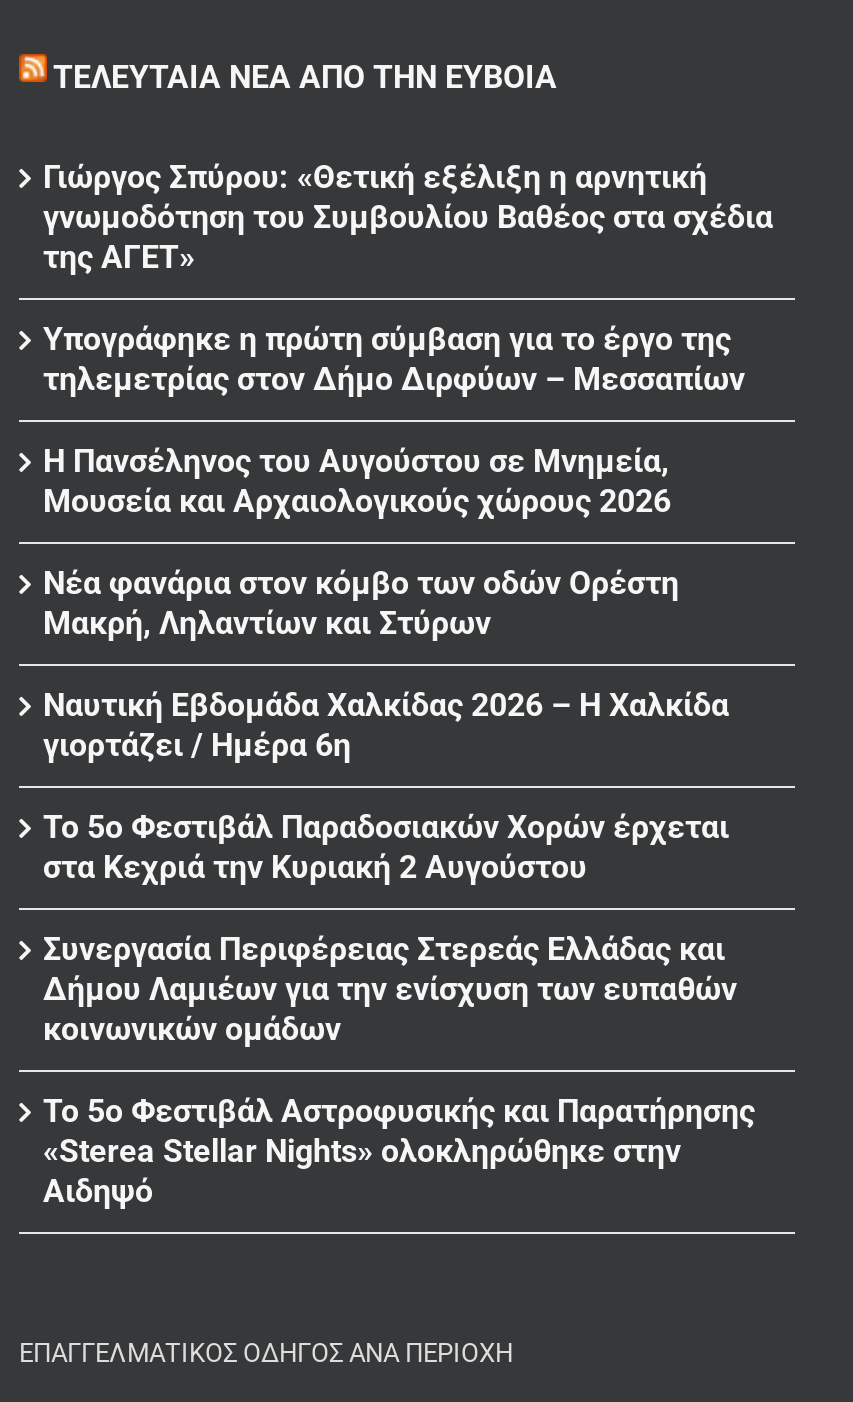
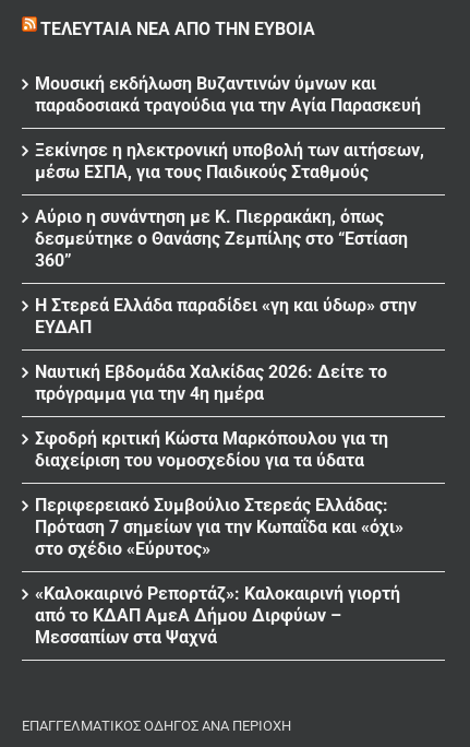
[43,158,773,276] Γιώργος Σπύρου: «Θετική εξέλιξη η αρνητική | γνωμοδότηση του Συμβουλίου Βαθέος στα σχέδια | της ΑΓΕΤ» -> [35,73,421,116] Μουσική εκδήλωση Βυζαντινών ύμνων και | παραδοσιακά τραγούδια για την Αγία Παρασκευή
[43,320,745,398] Υπογράφηκε η πρώτη σύμβαση για το έργο της | τηλεμετρίας στον Δήμο Διρφύων – Μεσσαπίων -> [35,140,424,182] Ξεκίνησε η ηλεκτρονική υποβολή των αιτήσεων, | μέσω ΕΣΠΑ, για τους Παιδικούς Σταθμούς
[43,442,671,520] Η Πανσέληνος του Αυγούστου σε Μνημεία, | Μουσεία και Αρχαιολογικούς χώρους 2026 -> [35,206,408,271] Αύριο η συνάντηση με Κ. Πιερρακάκη, όπως | δεσμεύτηκε ο Θανάσης Ζεμπίλης στο “Εστίαση | 360”
[43,564,679,642] Νέα φανάρια στον κόμβο των οδών Ορέστη | Μακρή, Ληλαντίων και Στύρων -> [35,295,417,337] Η Στερεά Ελλάδα παραδίδει «γη και ύδωρ» στην | ΕΥΔΑΠ
[43,686,729,764] Ναυτική Εβδομάδα Χαλκίδας 2026 – Η Χαλκίδα | γιορτάζει / Ημέρα 6η -> [35,361,387,404] Ναυτική Εβδομάδα Χαλκίδας 2026: Δείτε το | πρόγραμμα για την 4η ημέρα
[43,808,729,886] Το 5ο Φεστιβάλ Παραδοσιακών Χορών έρχεται | στα Κεχριά την Κυριακή 2 Αυγούστου -> [35,428,388,470] Σφοδρή κριτική Κώστα Μαρκόπουλου για τη | διαχείριση του νομοσχεδίου για τα ύδατα
[43,930,737,1048] Συνεργασία Περιφέρειας Στερεάς Ελλάδας και | Δήμου Λαμιέων για την ενίσχυση των ευπαθών | κοινωνικών ομάδων -> [35,495,403,559] Περιφερειακό Συμβούλιο Στερεάς Ελλάδας: | Πρόταση 7 σημείων για την Κωπαΐδα και «όχι» | στο σχέδιο «Εύρυτος»
[43,1092,755,1210] Το 5ο Φεστιβάλ Αστροφυσικής και Παρατήρησης | «Sterea Stellar Nights» ολοκληρώθηκε στην | Αιδηψό -> [35,583,400,647] «Καλοκαιρινό Ρεπορτάζ»: Καλοκαιρινή γιορτή | από το ΚΔΑΠ ΑμεΑ Δήμου Διρφύων – | Μεσσαπίων στα Ψαχνά

